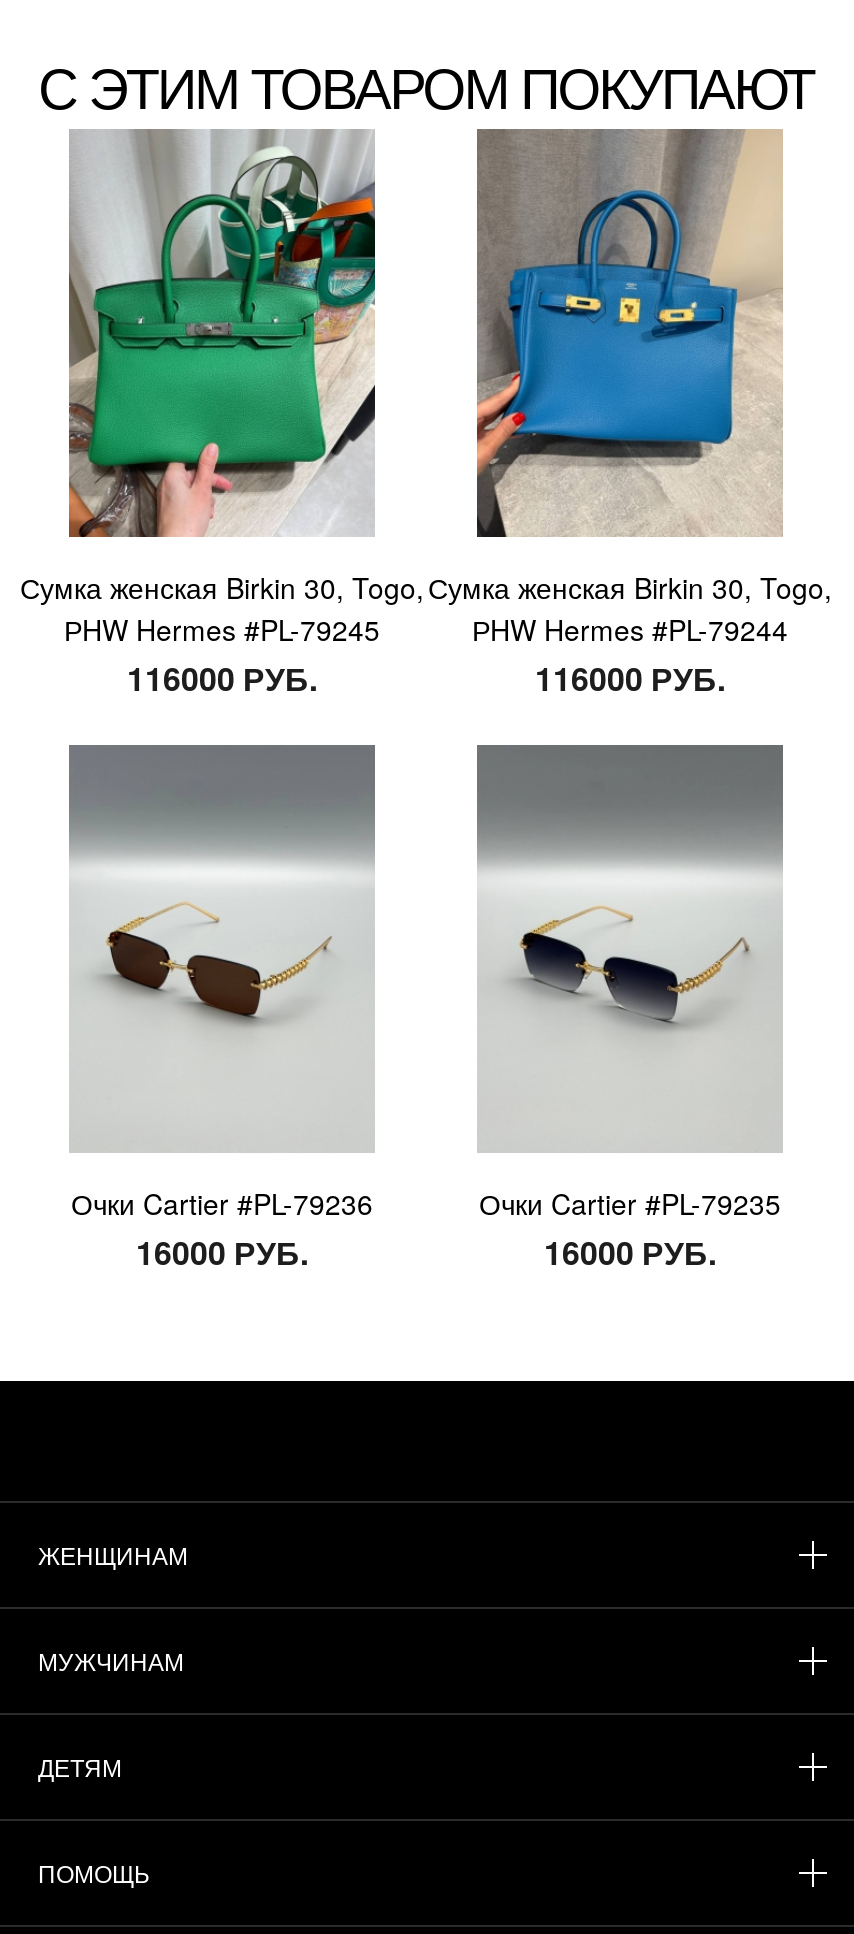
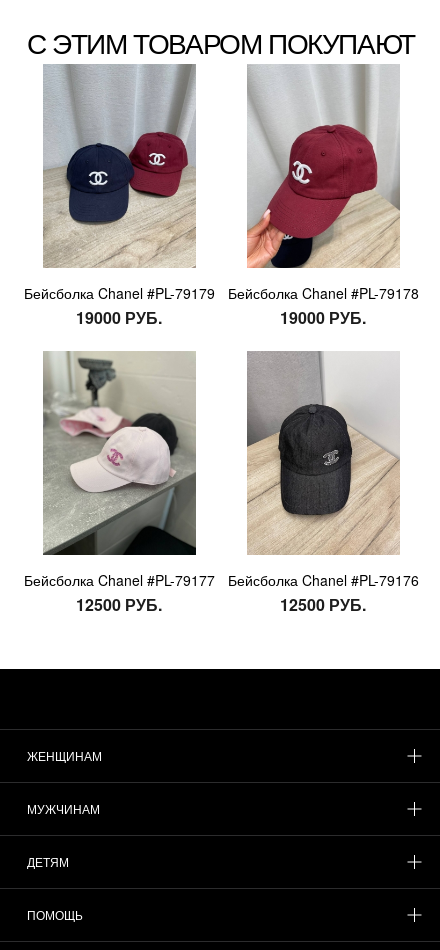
[20,129,424,701] [image] | Сумка женская Birkin 30, Togo, | РHW Hermes #PL-79245 | 116000 РУБ. -> [23,65,214,329] [image] | Бейсболка Chanel #PL-79179 | 19000 РУБ.
[428,129,832,701] [image] | Сумка женская Birkin 30, Togo, | РHW Hermes #PL-79244 | 116000 РУБ. -> [227,65,418,329] [image] | Бейсболка Chanel #PL-79178 | 19000 РУБ.
[71,745,374,1274] [image] | Очки Cartier #PL-79236 | 16000 РУБ. -> [23,352,214,616] [image] | Бейсболка Chanel #PL-79177 | 12500 РУБ.
[479,745,784,1274] [image] | Очки Cartier #PL-79235 | 16000 РУБ. -> [227,352,418,616] [image] | Бейсболка Chanel #PL-79176 | 12500 РУБ.

